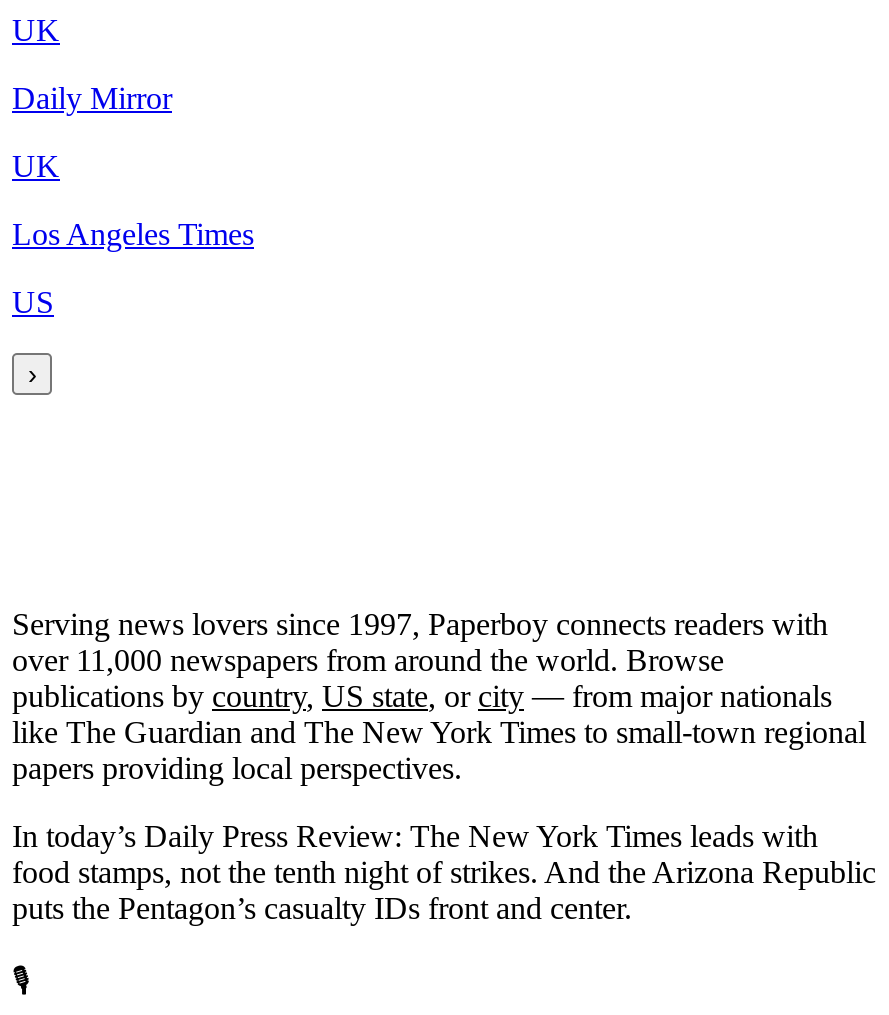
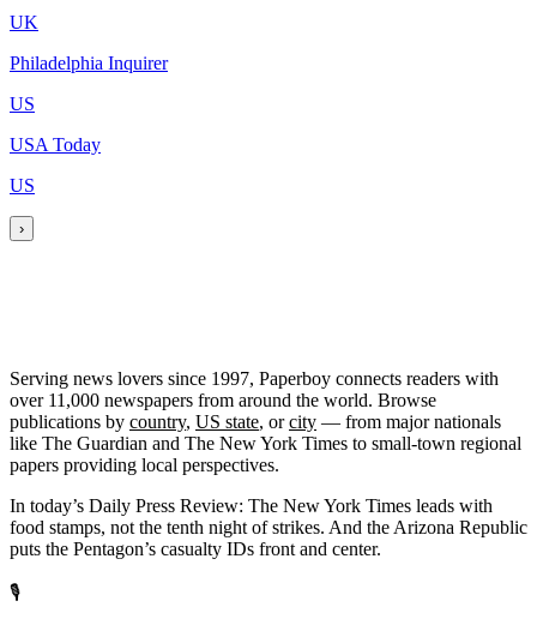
[12,80,172,114] Daily Mirror -> [10,52,168,73] Philadelphia Inquirer
[12,148,60,182] UK -> [10,93,35,114] US
[12,216,254,250] Los Angeles Times -> [10,134,101,154] USA Today

